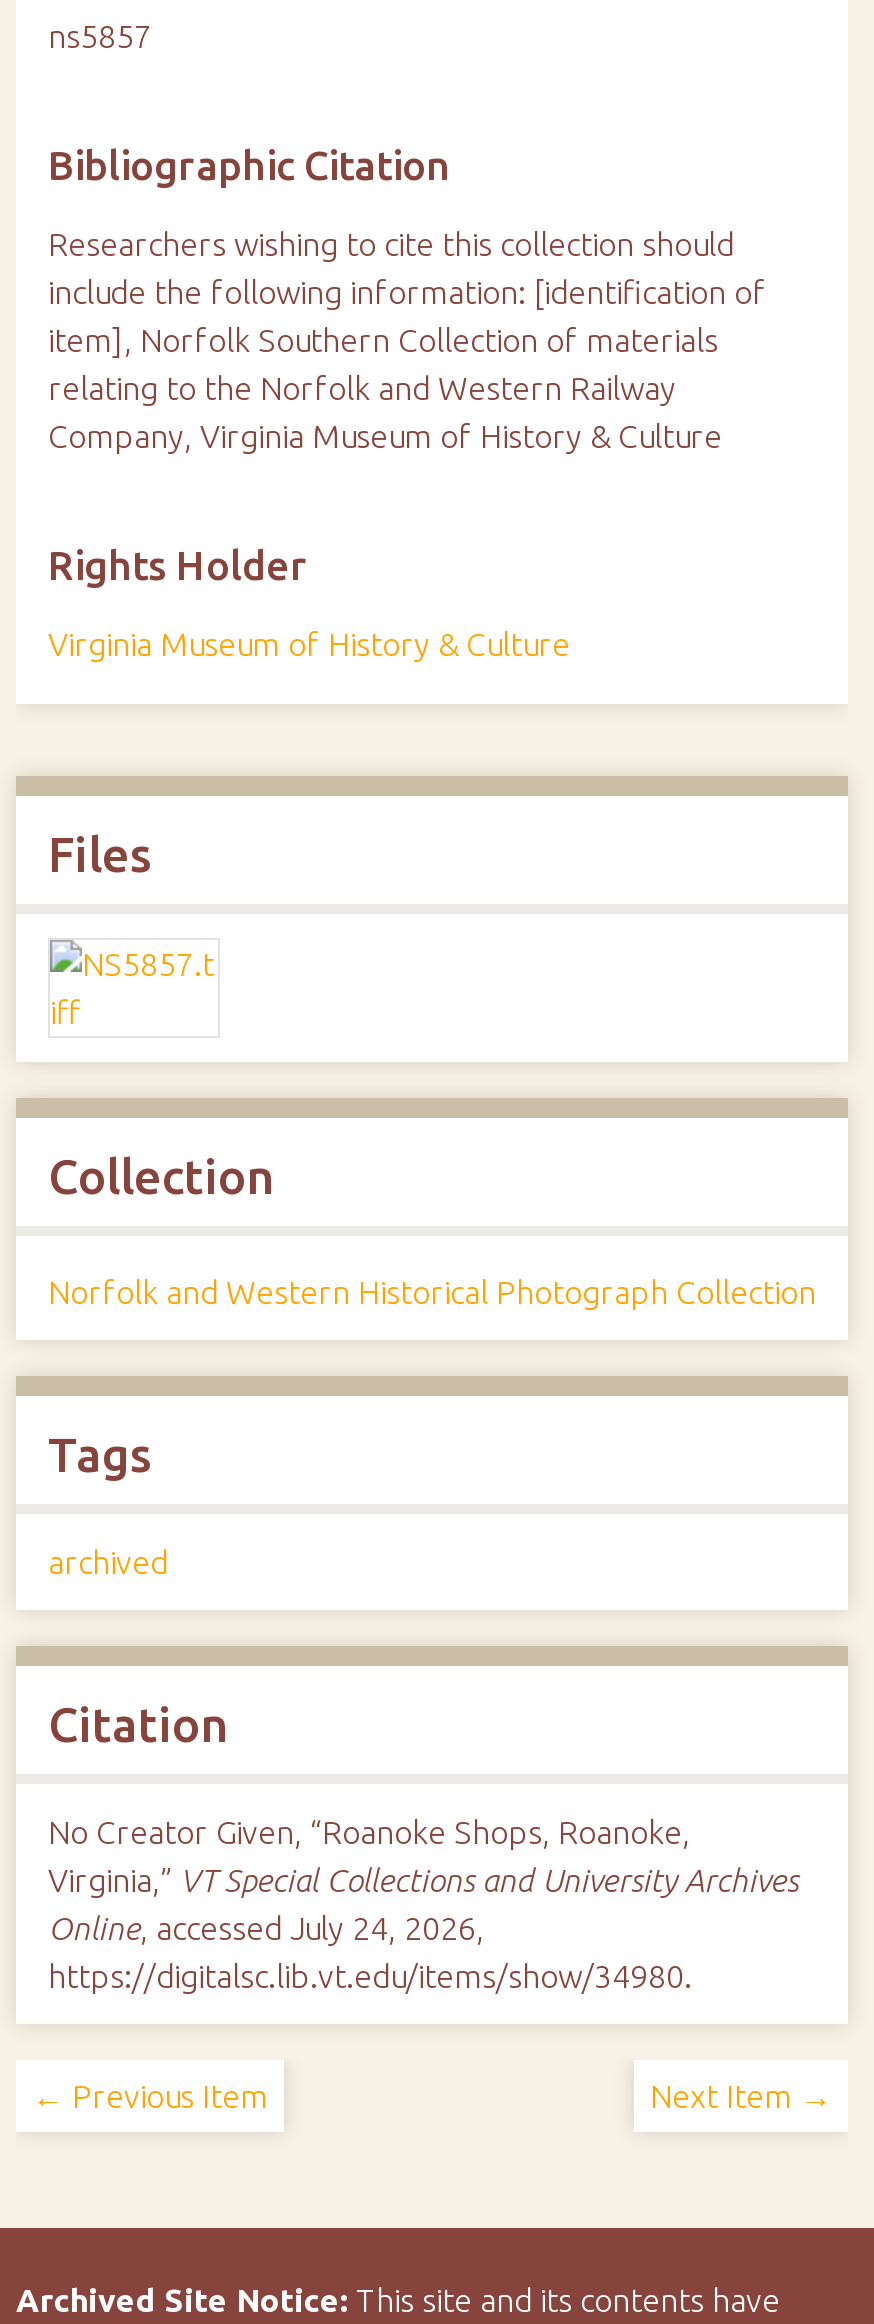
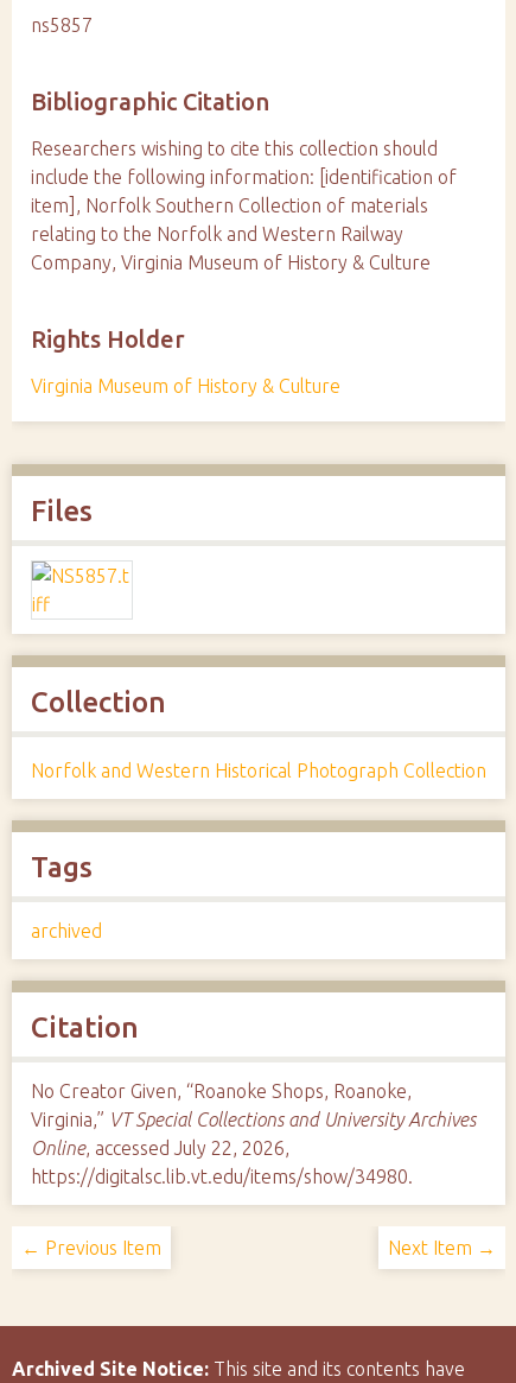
[48,1910,484,1946] Online, accessed July 24, 2026, -> [31,1137,289,1159] Online, accessed July 22, 2026,

